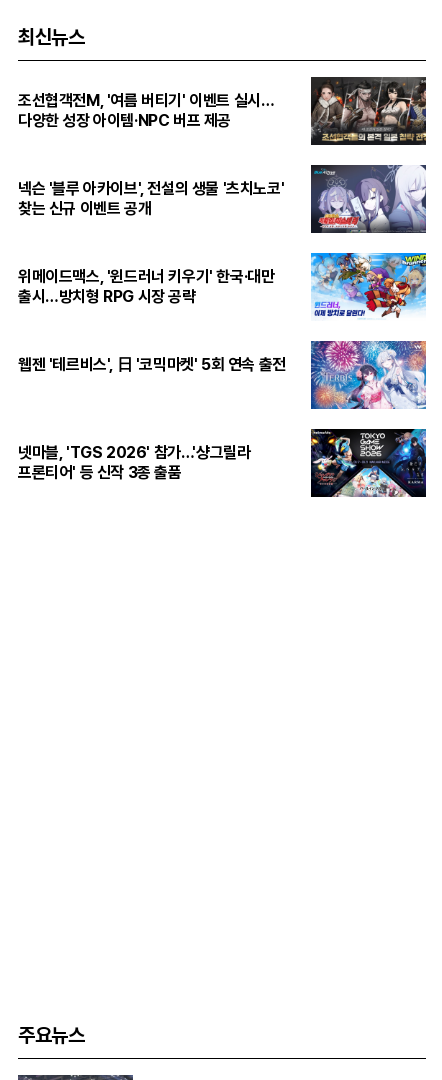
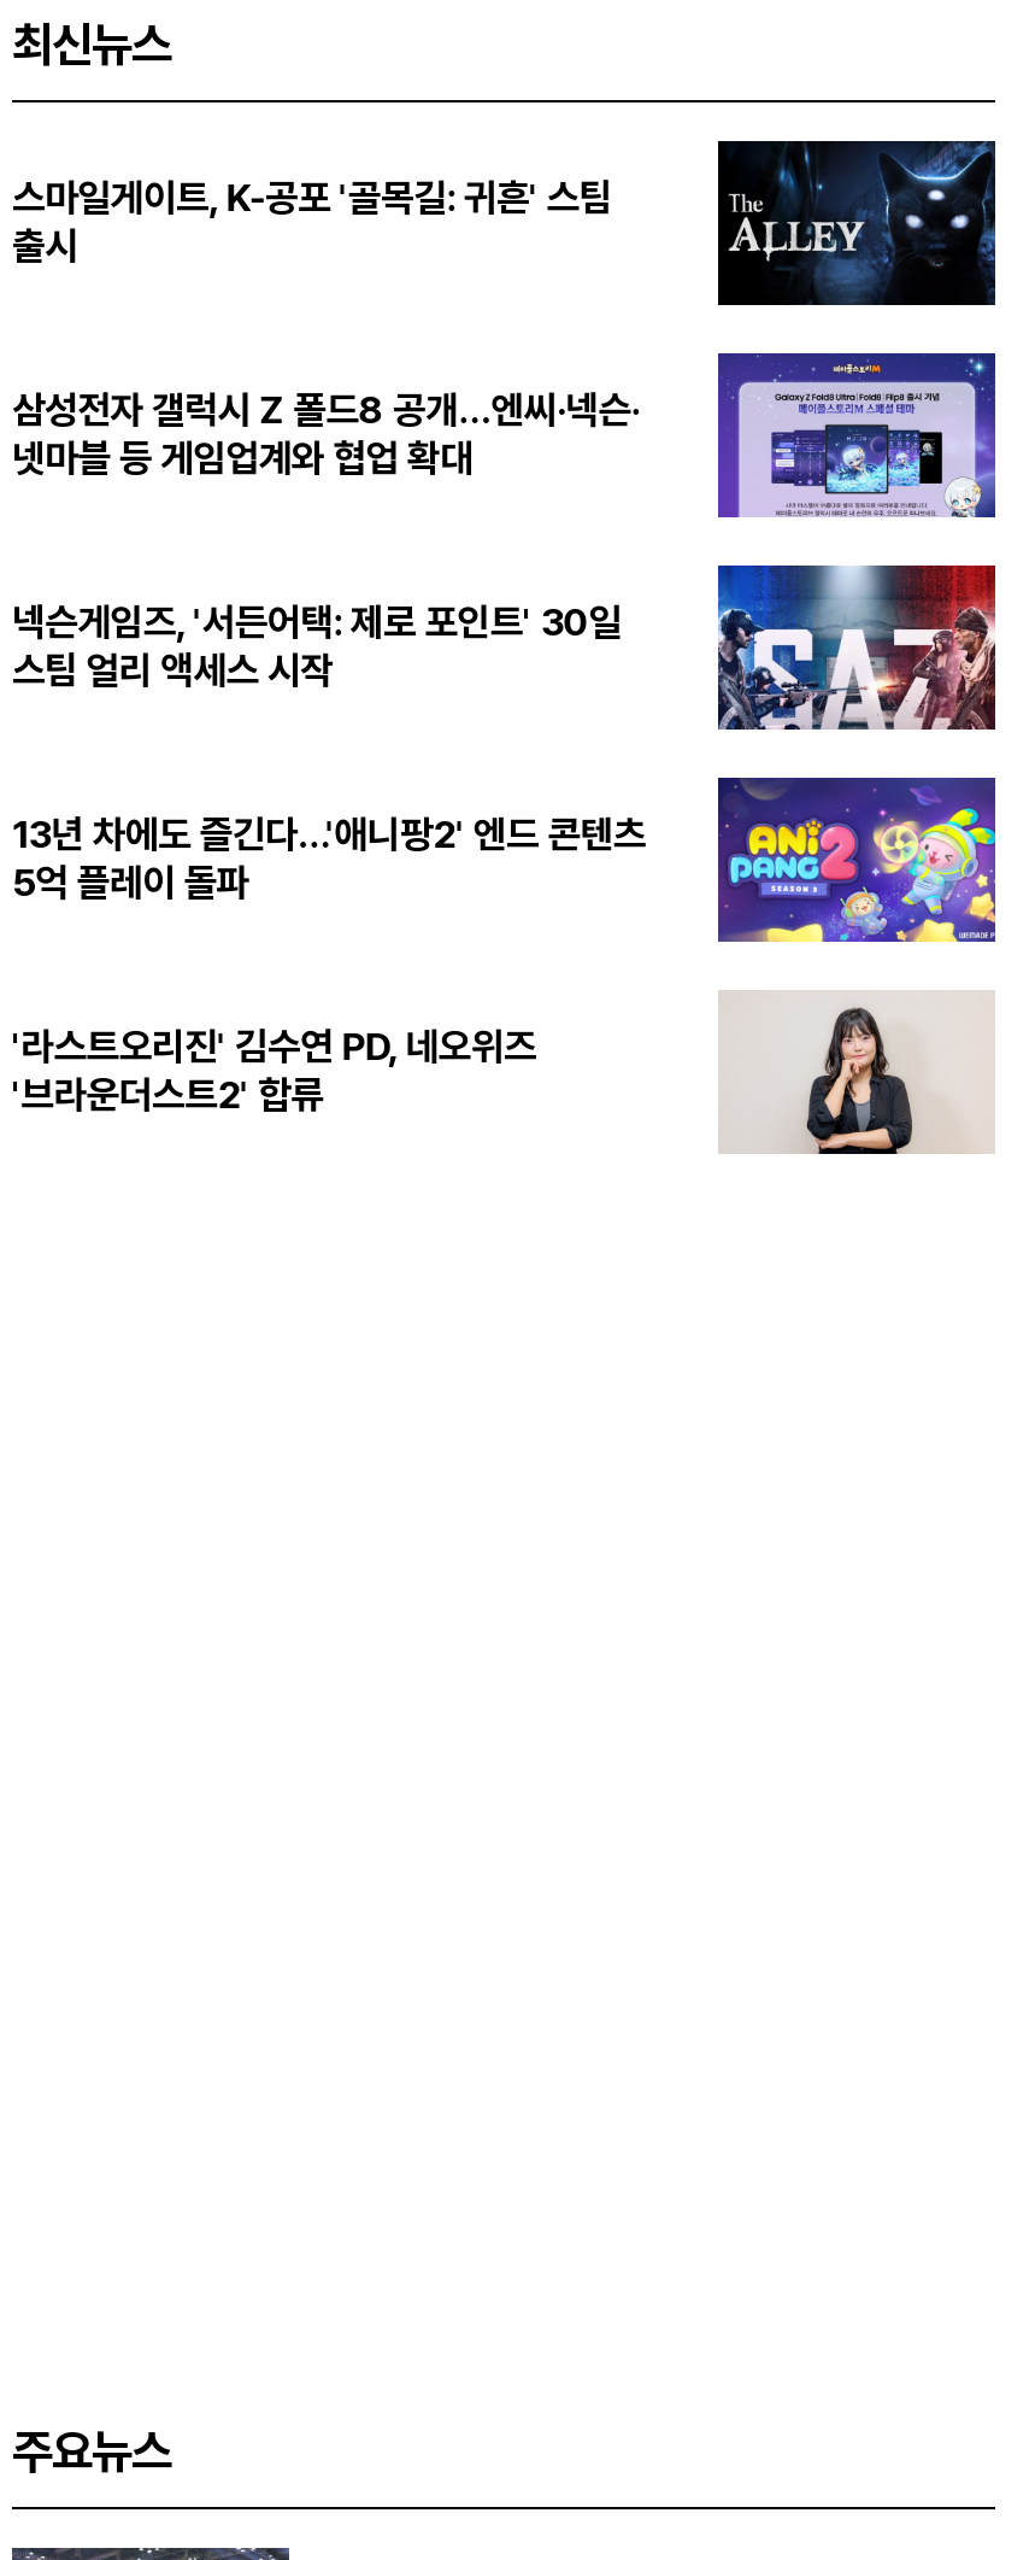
[310,77,427,145] [image] -> [716,141,998,305] [image]
[18,91,274,130] 조선협객전M, '여름 버티기' 이벤트 실시… | 다양한 성장 아이템·NPC 버프 제공 -> [12,174,612,268] 스마일게이트, K-공포 '골목길: 귀흔' 스팀 | 출시
[18,164,427,234] [image] | 넥슨 '블루 아카이브', 전설의 생물 '츠치노코' | 찾는 신규 이벤트 공개 -> [12,351,998,520] [image] | 삼성전자 갤럭시 Z 폴드8 공개…엔씨·넥슨· | 넷마블 등 게임업계와 협업 확대
[18,252,427,321] [image] | 위메이드맥스, '윈드러너 키우기' 한국·대만 | 출시…방치형 RPG 시장 공략 -> [12,563,998,732] [image] | 넥슨게임즈, '서든어택: 제로 포인트' 30일 | 스팀 얼리 액세스 시작
[18,340,427,410] [image] | 웹젠 '테르비스', 日 '코믹마켓' 5회 연속 출전 -> [12,775,998,944] [image] | 13년 차에도 즐긴다…'애니팡2' 엔드 콘텐츠 | 5억 플레이 돌파
[310,428,427,498] [image] -> [718,990,995,1156] [image]
[18,443,250,482] 넷마블, 'TGS 2026' 참가…'샹그릴라 | 프론티어' 등 신작 3종 출품 -> [12,1023,536,1117] '라스트오리진' 김수연 PD, 네오위즈 | '브라운더스트2' 합류

